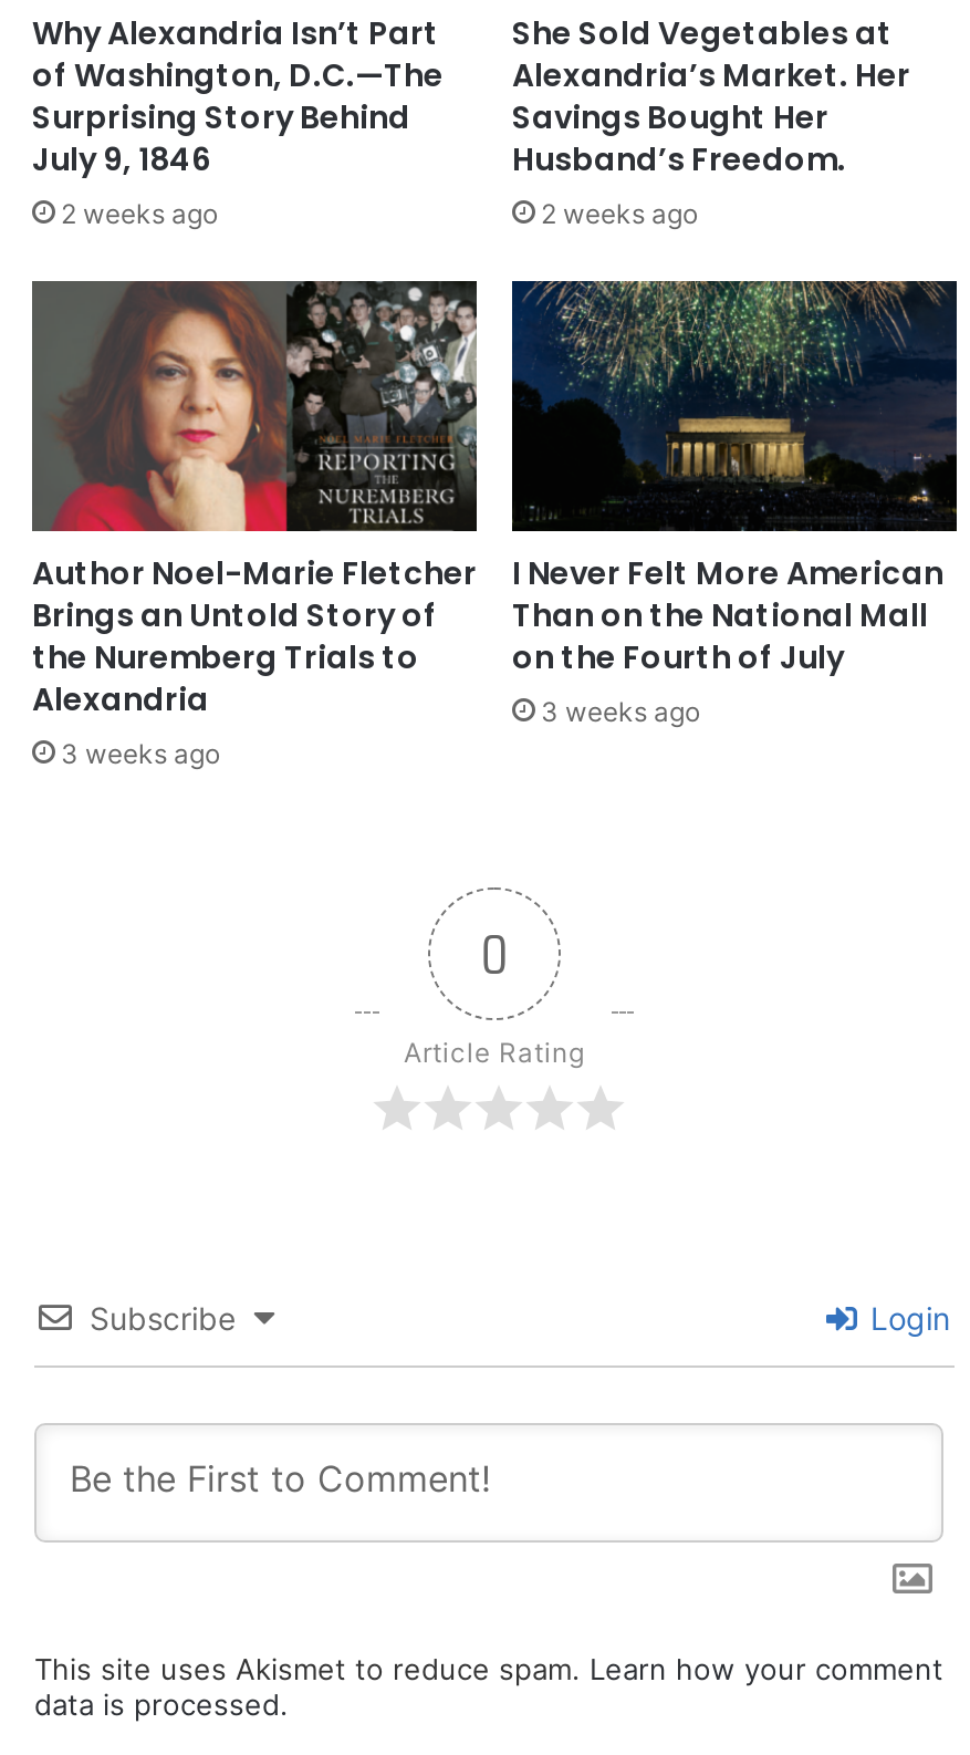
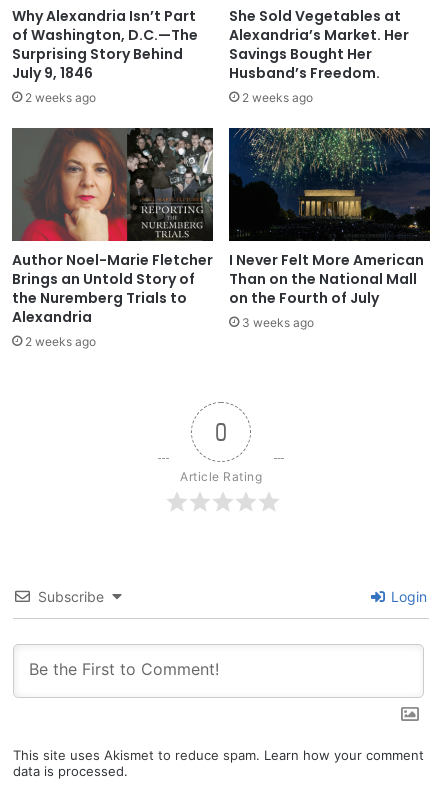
[61,737,220,770] 3 weeks ago -> [25,334,96,349] 2 weeks ago

